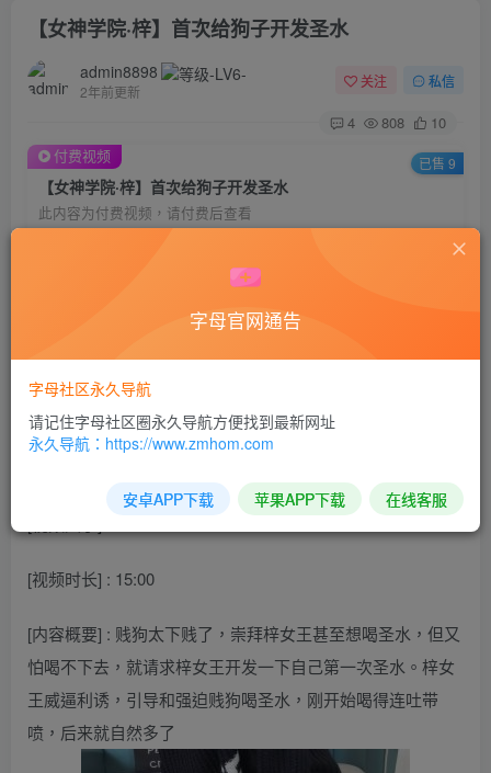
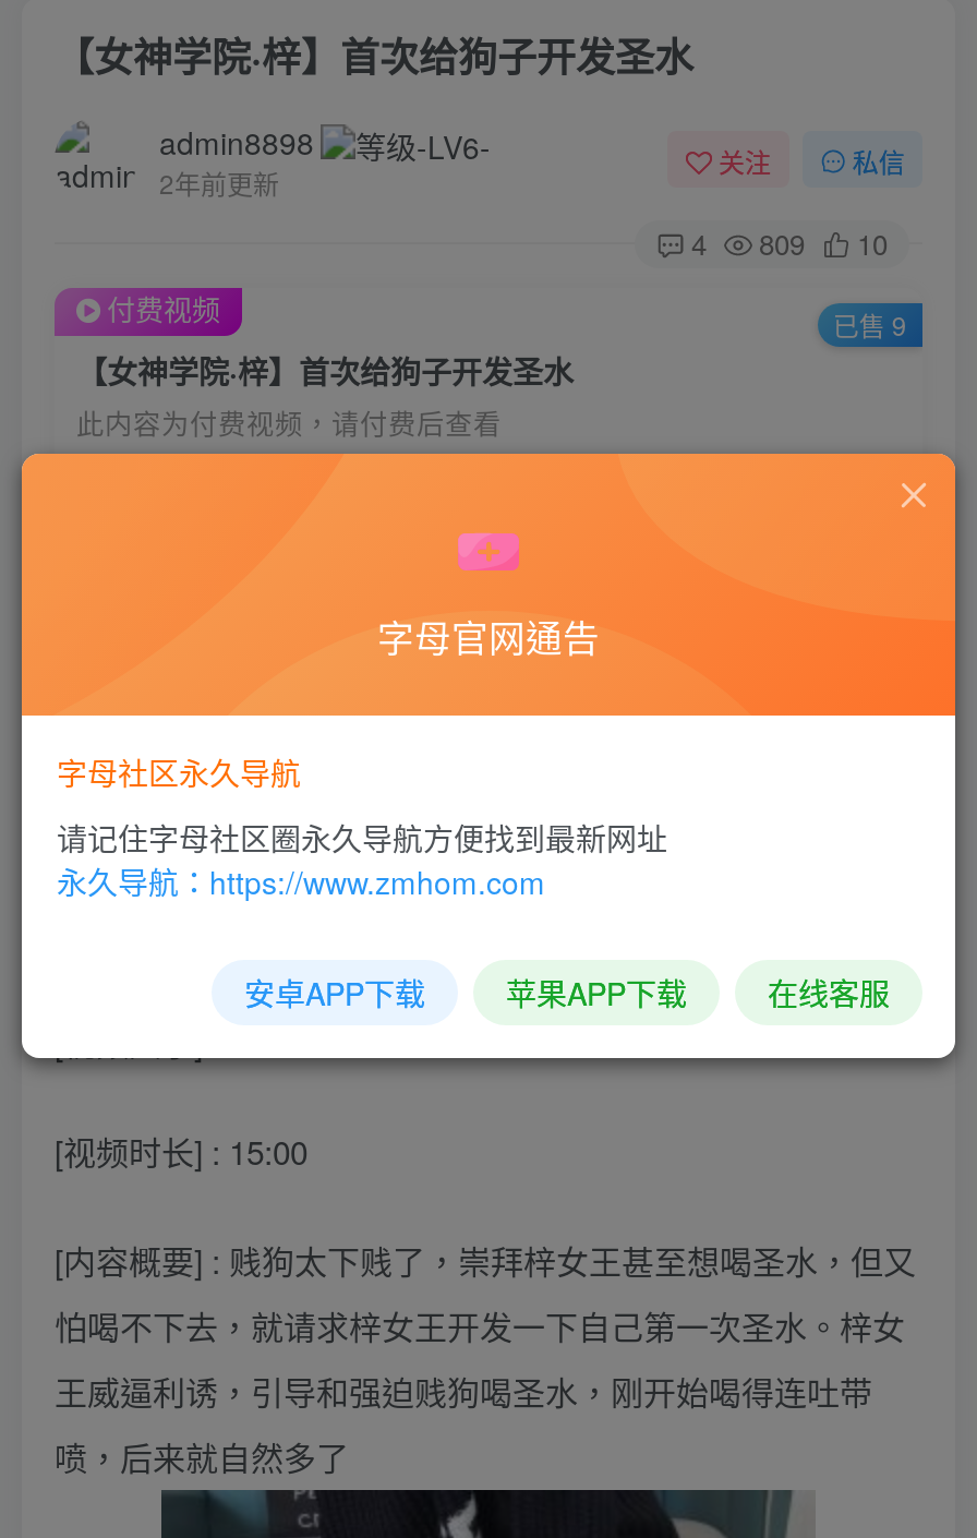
[347,112,446,133] 4 808 10 -> [691,223,888,264] 4 809 10

